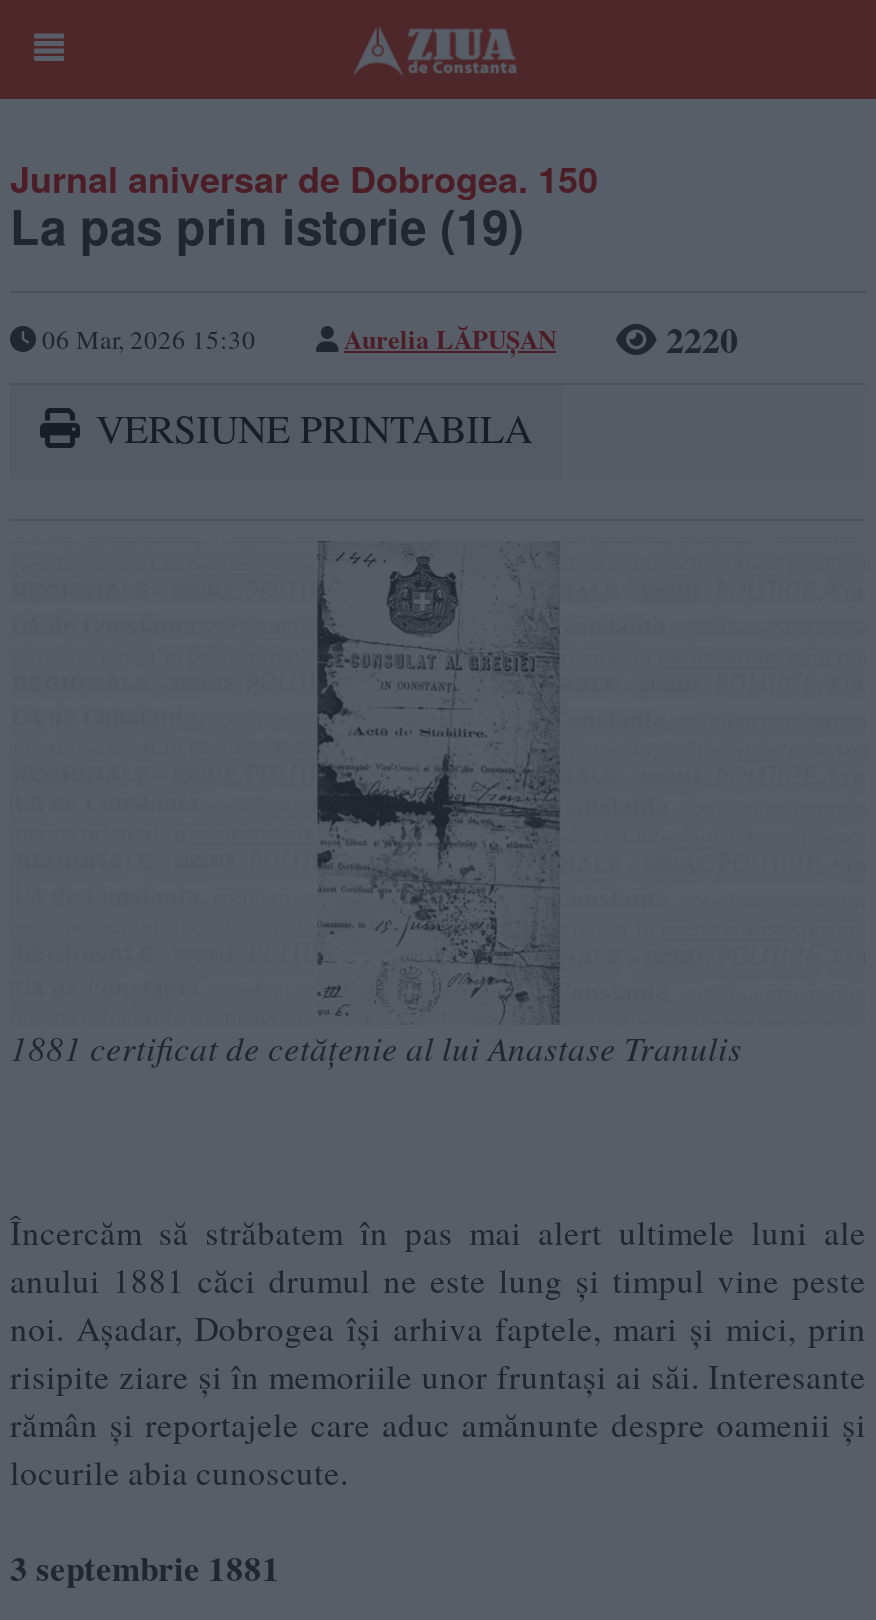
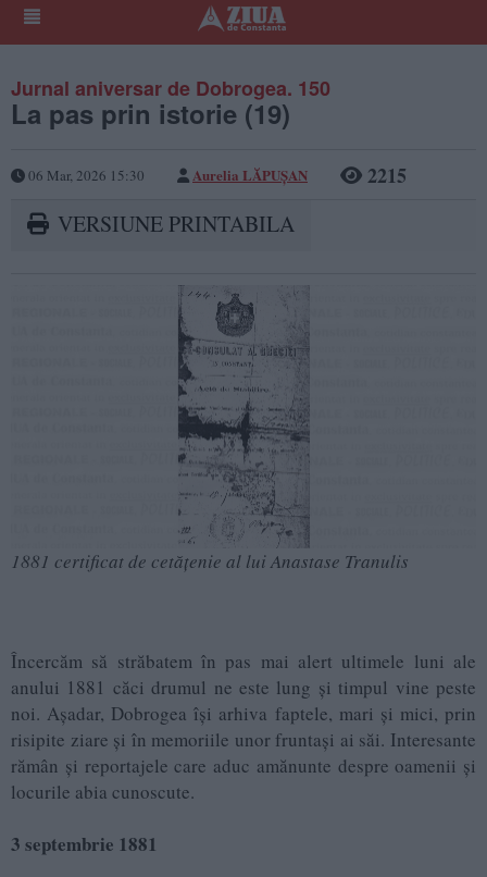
[656,312,738,364] 2220 -> [362,160,407,189] 2215

